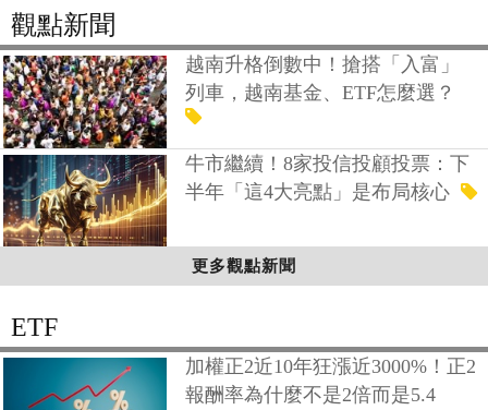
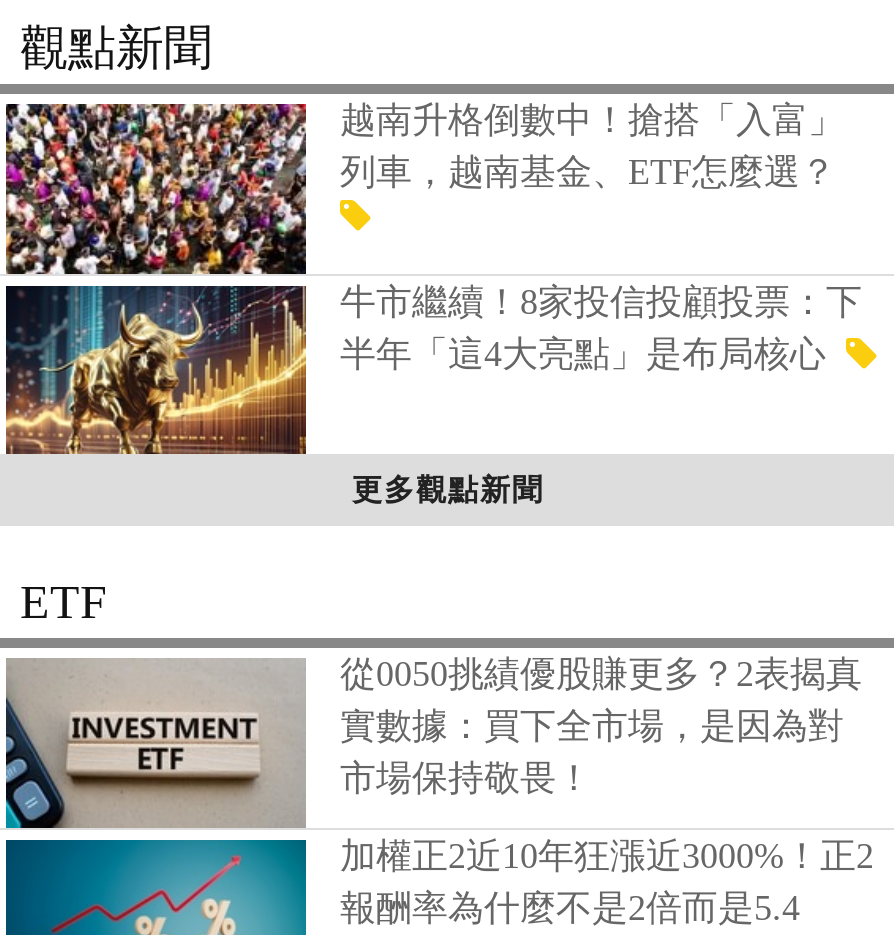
none -> [6,655,862,843] [image] | 從0050挑績優股賺更多？2表揭真 | 實數據：買下全市場，是因為對 | 市場保持敬畏！

